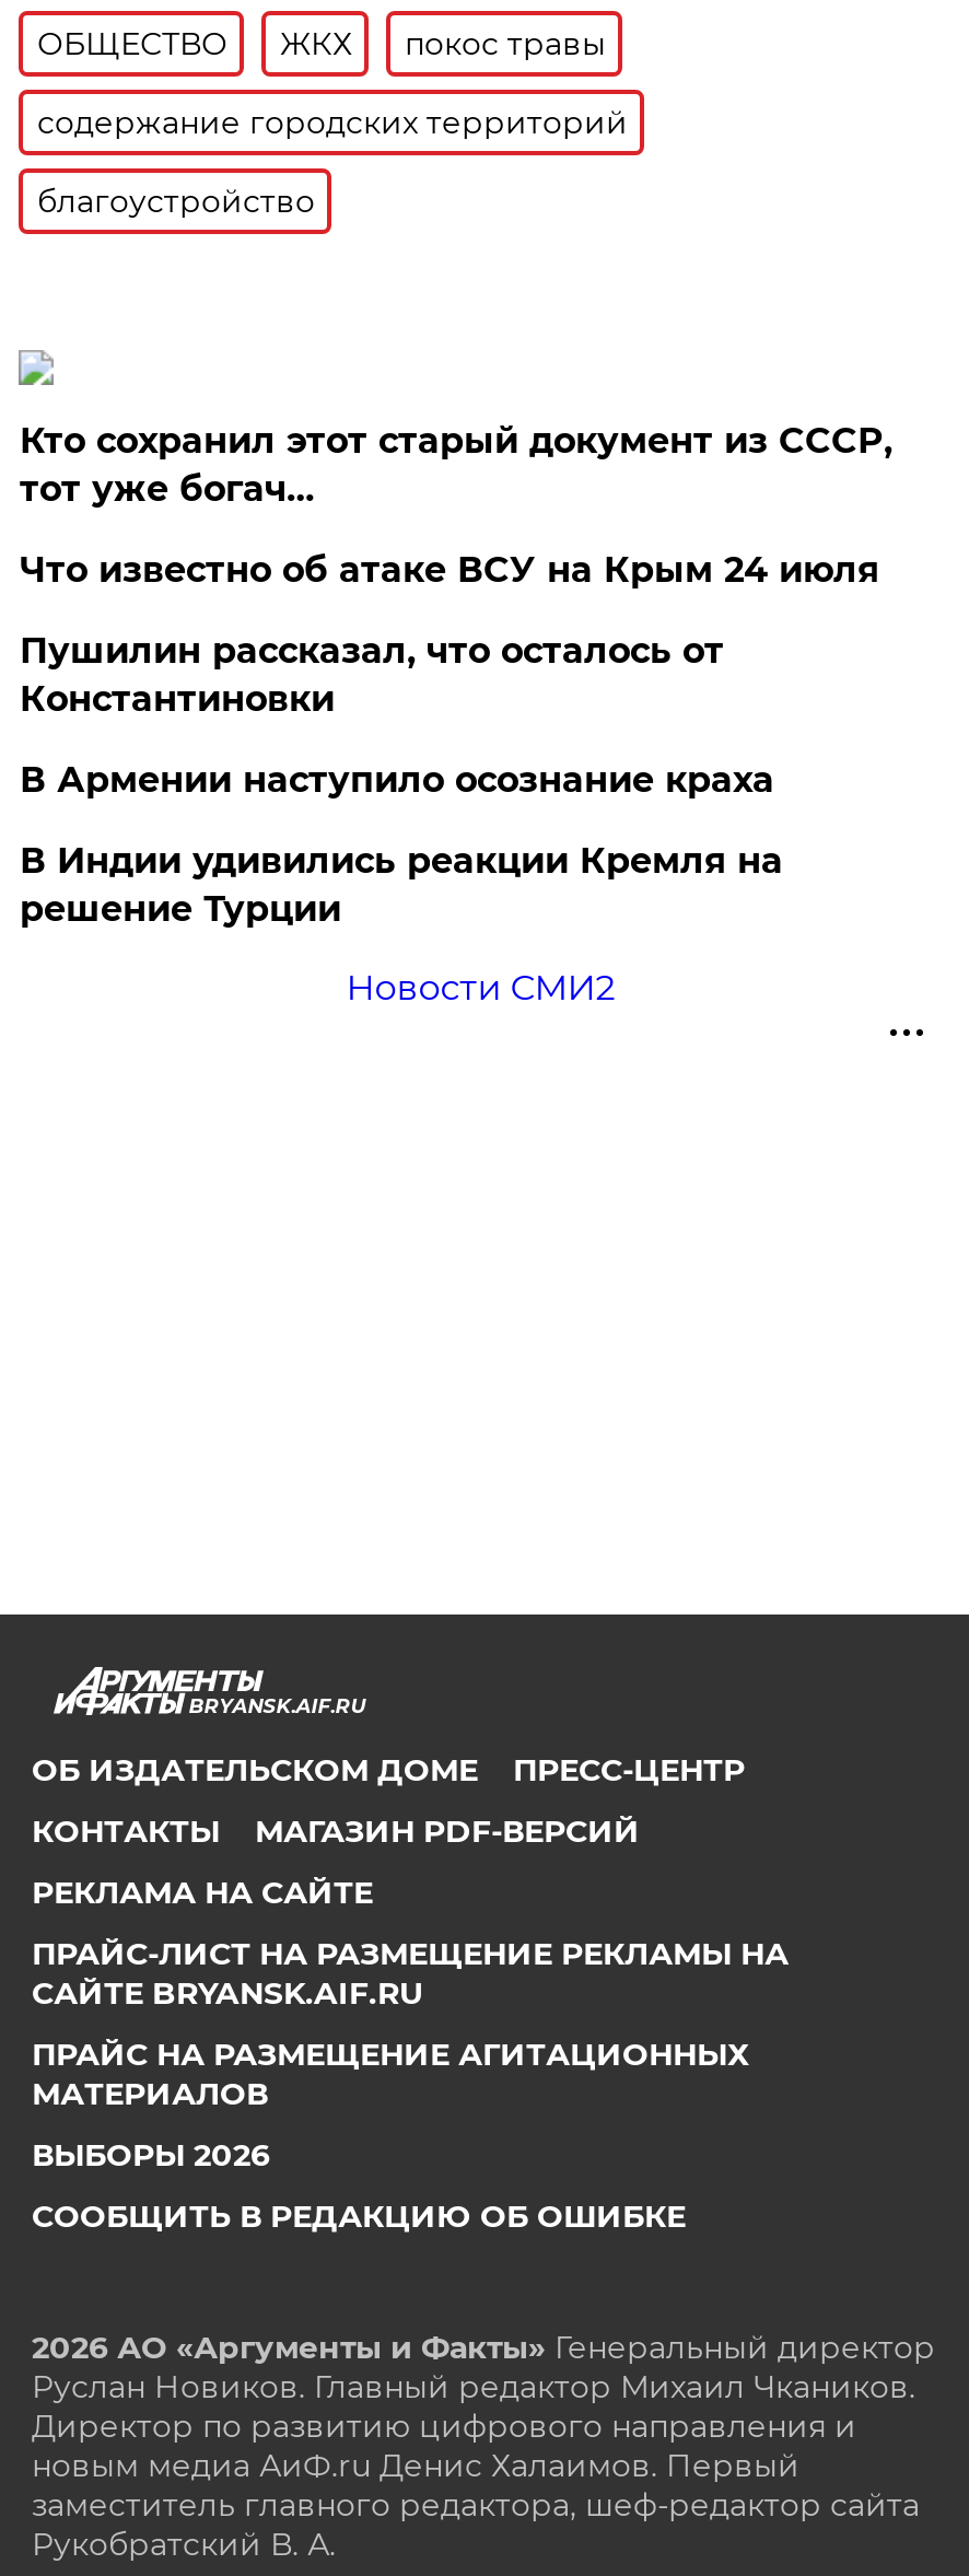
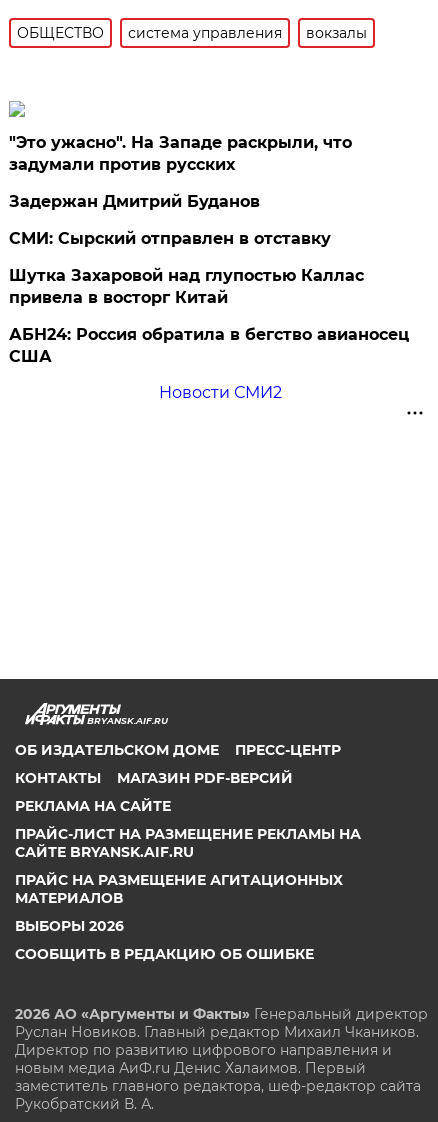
[37,24,628,221] ЖКХ | покос травы | содержание городских территорий | благоустройство -> [128,24,367,42] система управления | вокзалы
[19,420,892,930] Кто сохранил этот старый документ из СССР, | тот уже богач… | Что известно об атаке ВСУ на Крым 24 июля | Пушилин рассказал, что осталось от | Константиновки | В Армении наступило осознание краха | В Индии удивились реакции Кремля на | решение Турции -> [9,133,409,366] "Это ужасно". На Западе раскрыли, что | задумали против русских | Задержан Дмитрий Буданов | СМИ: Сырский отправлен в отставку | Шутка Захаровой над глупостью Каллас | привела в восторг Китай | АБН24: Россия обратила в бегство авианосец | США

